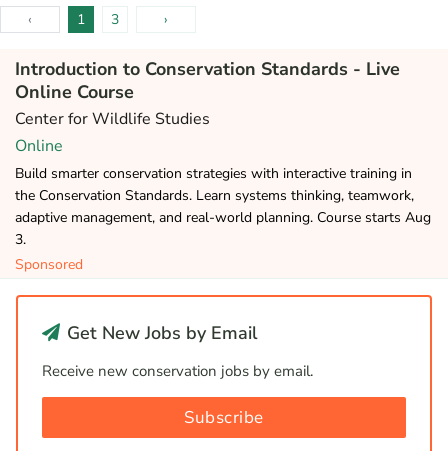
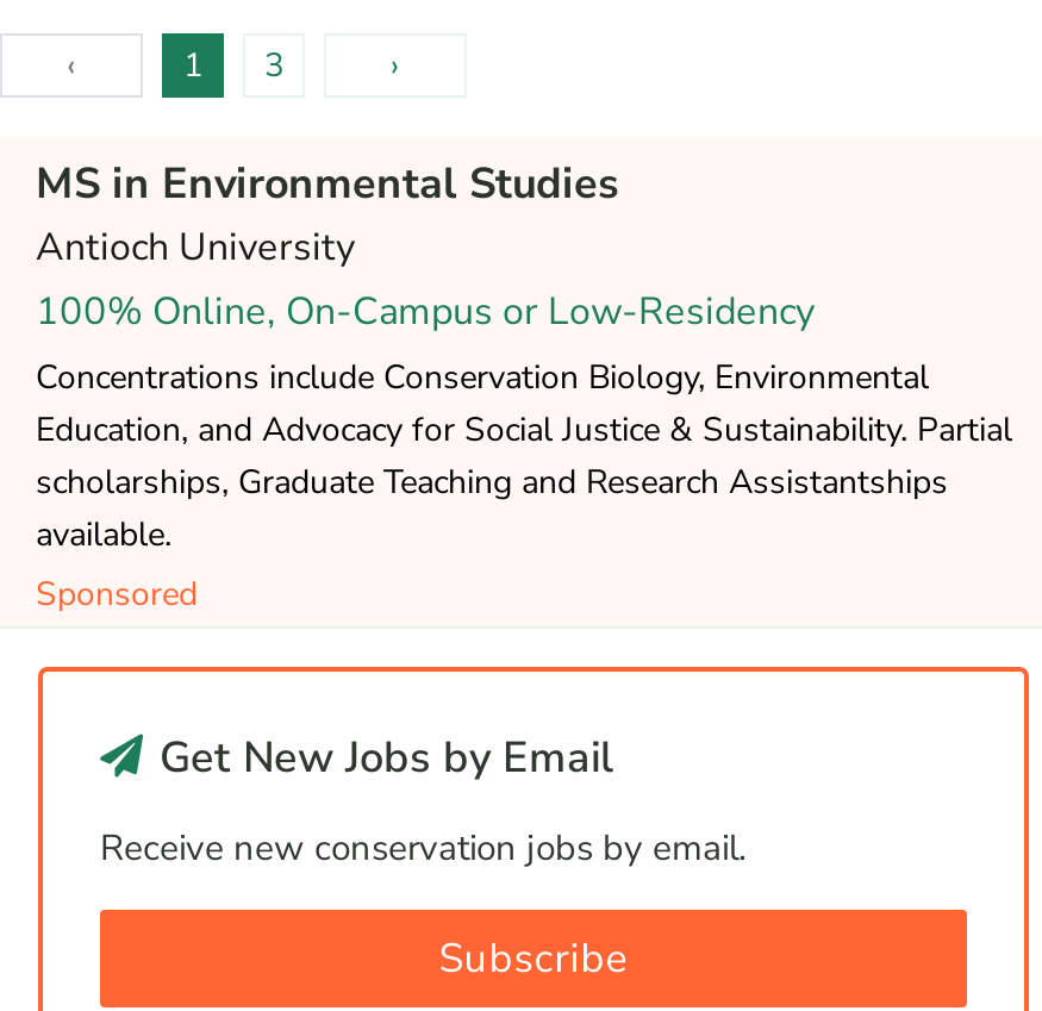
[15,57,431,249] Introduction to Conservation Standards - Live | Online Course | Center for Wildlife Studies | Online | Build smarter conservation strategies with interactive training in | the Conservation Standards. Learn systems thinking, teamwork, | adaptive management, and real-world planning. Course starts Aug | 3. -> [36,155,1012,557] MS in Environmental Studies | Antioch University | 100% Online, On-Campus or Low-Residency | Concentrations include Conservation Biology, Environmental | Education, and Advocacy for Social Justice & Sustainability. Partial | scholarships, Graduate Teaching and Research Assistantships | available.

